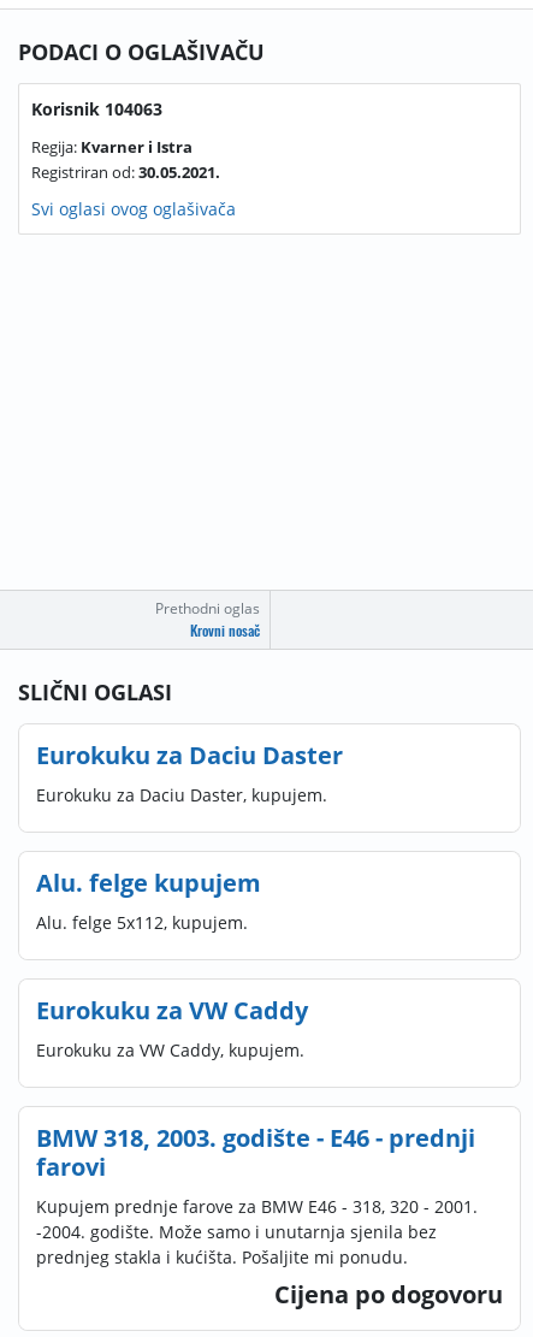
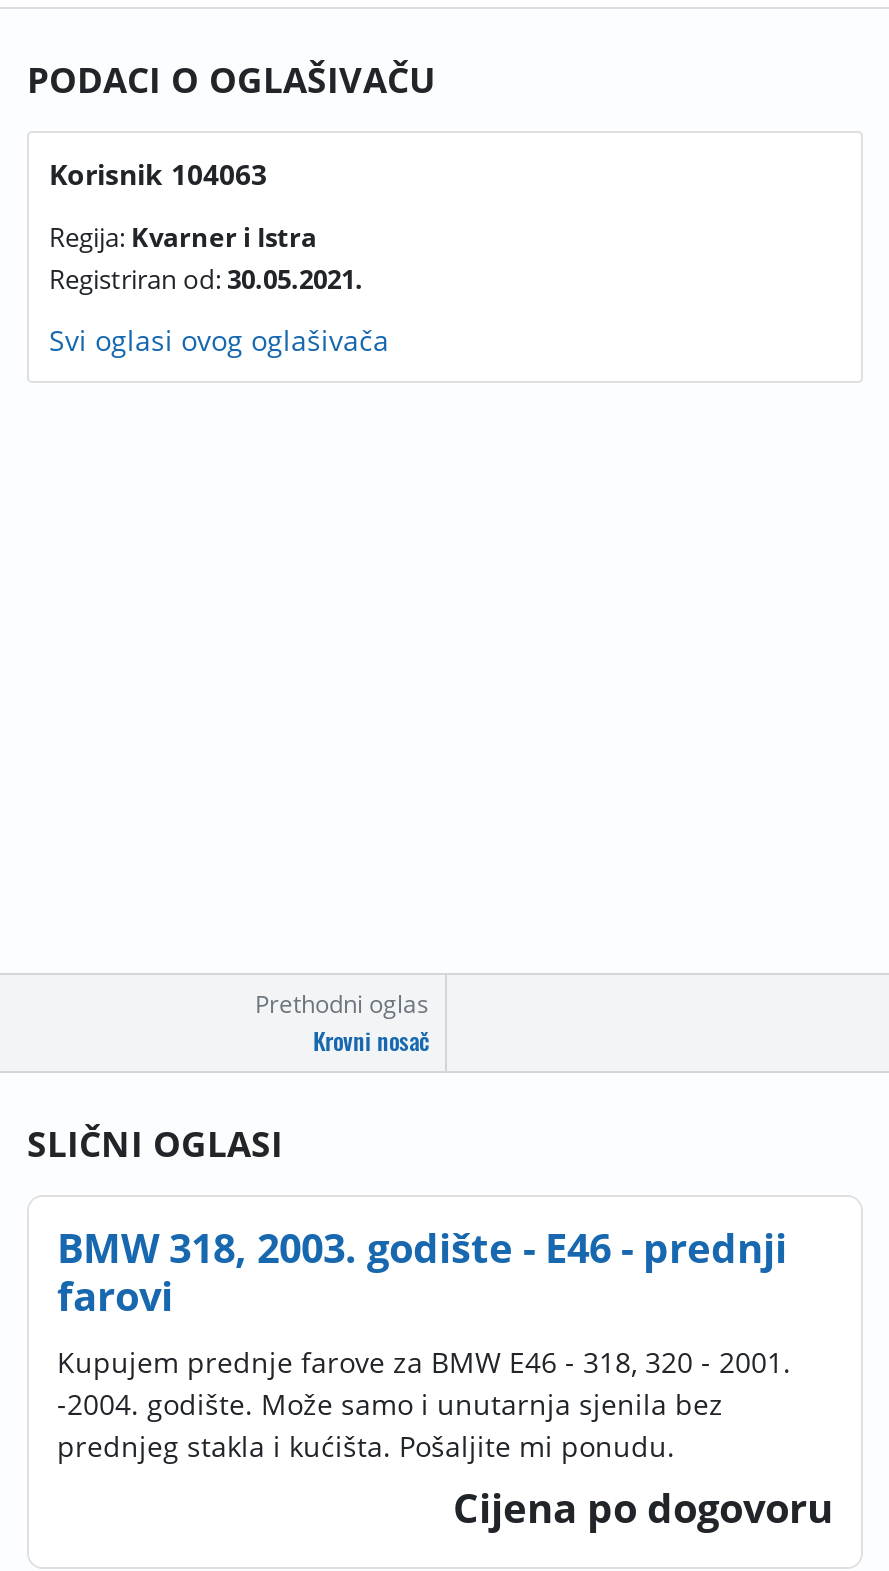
[36,739,343,1061] Eurokuku za Daciu Daster | Eurokuku za Daciu Daster, kupujem. | Alu. felge kupujem | Alu. felge 5x112, kupujem. | Eurokuku za VW Caddy | Eurokuku za VW Caddy, kupujem. -> none

